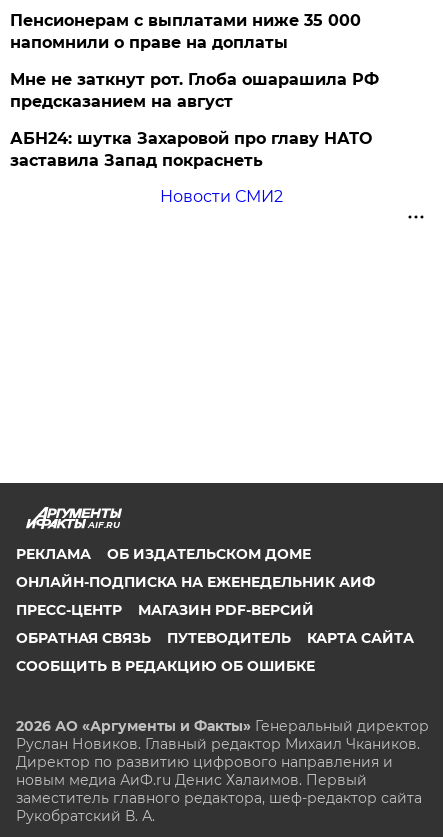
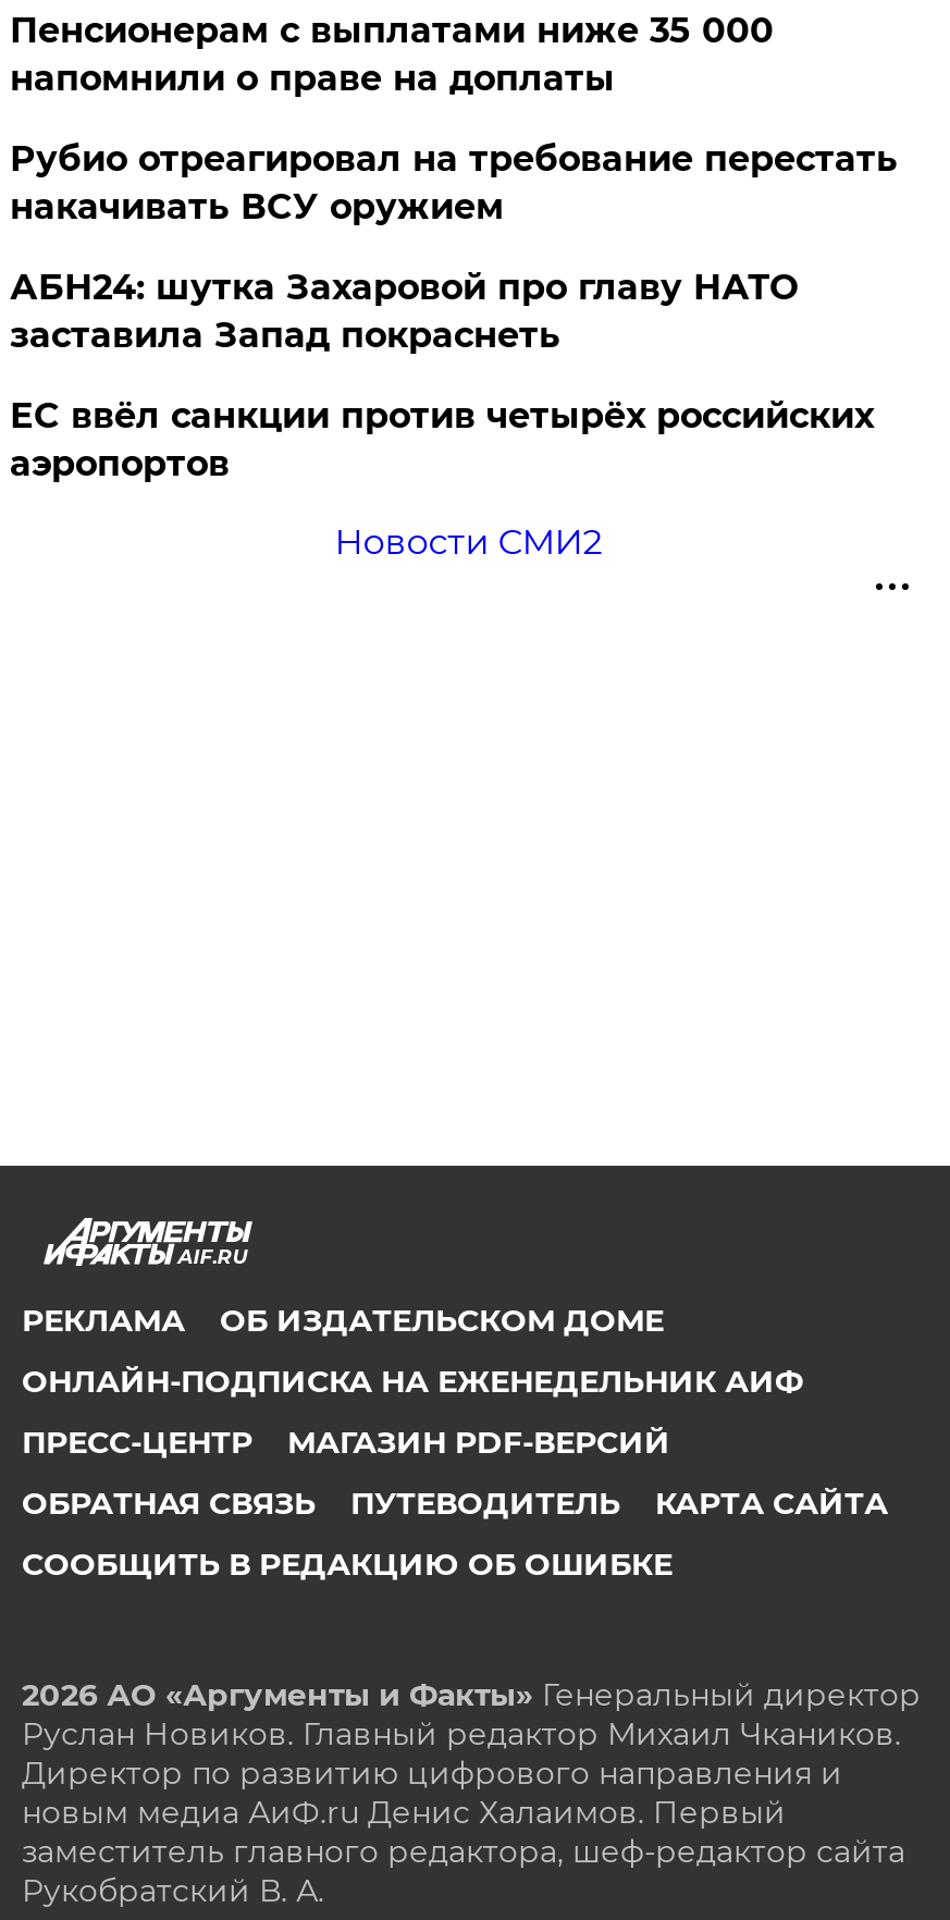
[10,70,379,111] Мне не заткнут рот. Глоба ошарашила РФ | предсказанием на август -> [10,138,898,227] Рубио отреагировал на требование перестать | накачивать ВСУ оружием
none -> [10,395,874,484] ЕС ввёл санкции против четырёх российских | аэропортов

